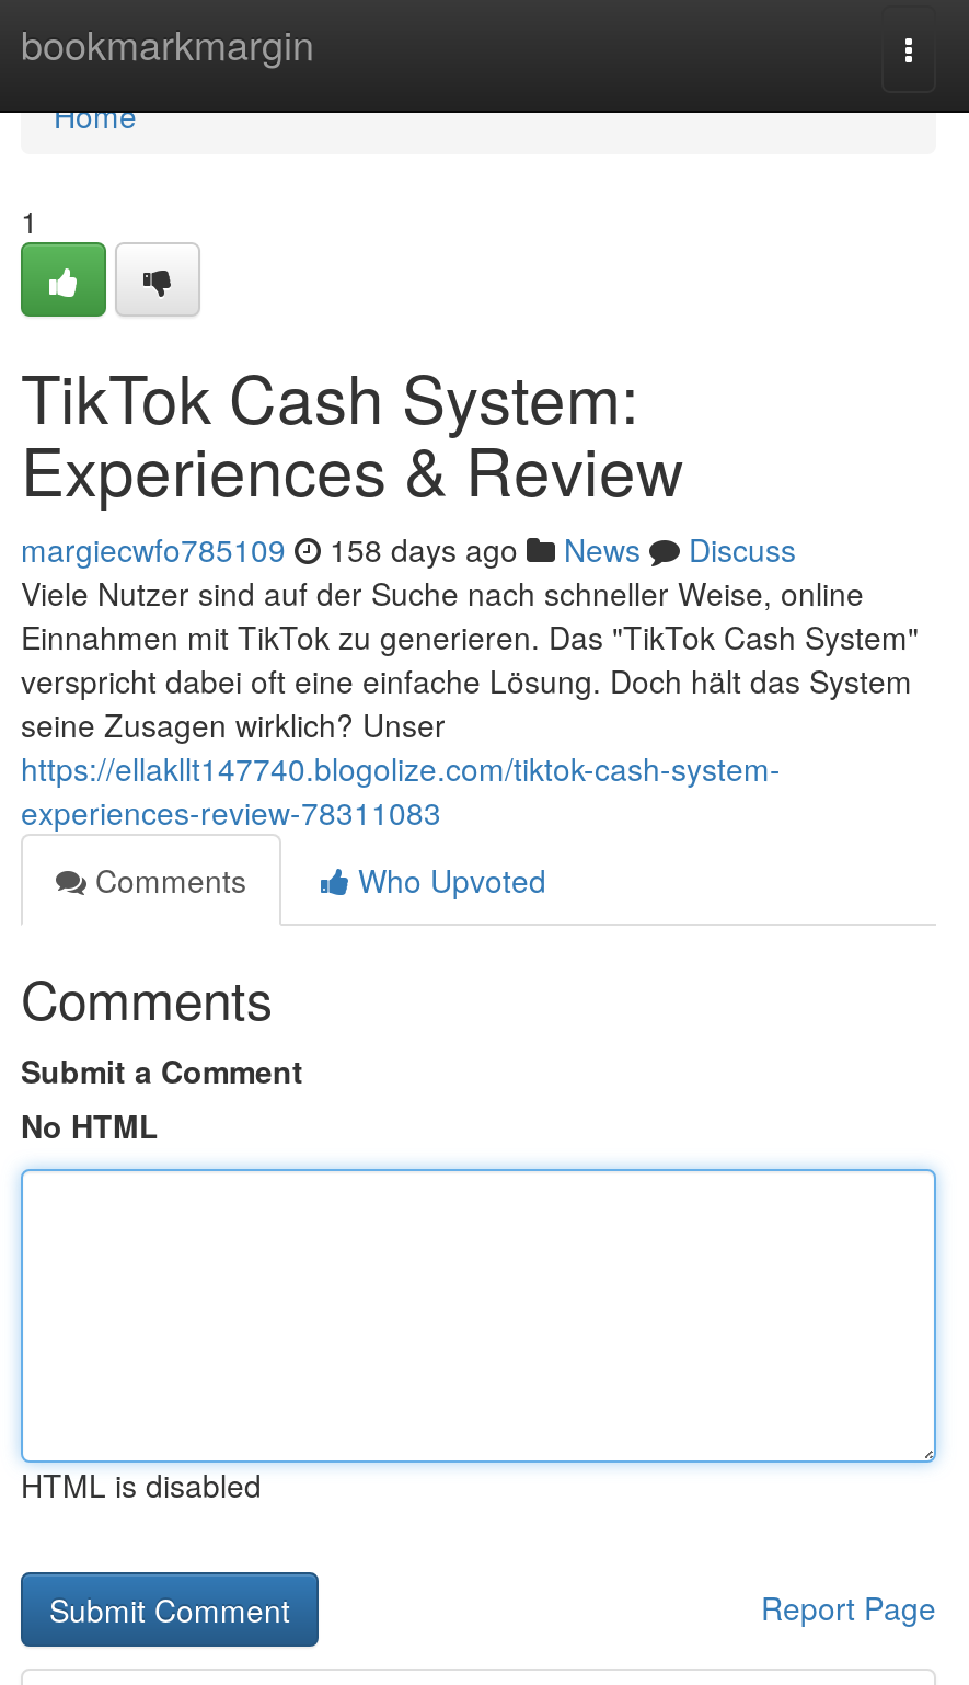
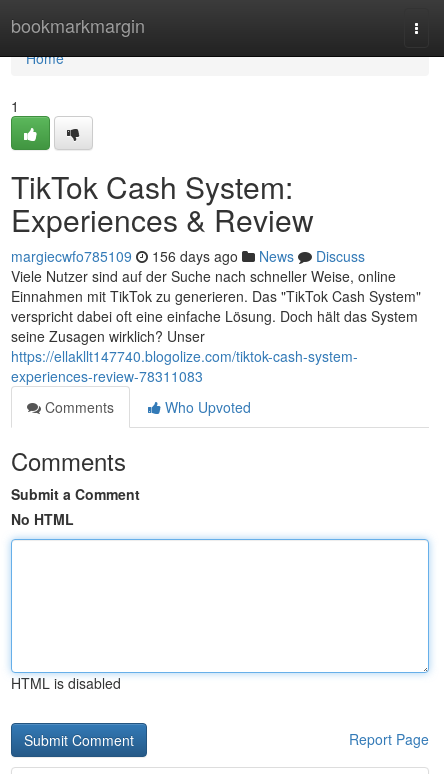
[21,527,796,571] margiecwfo785109 158 days ago News Discuss -> [11,246,365,266] margiecwfo785109 156 days ago News Discuss

